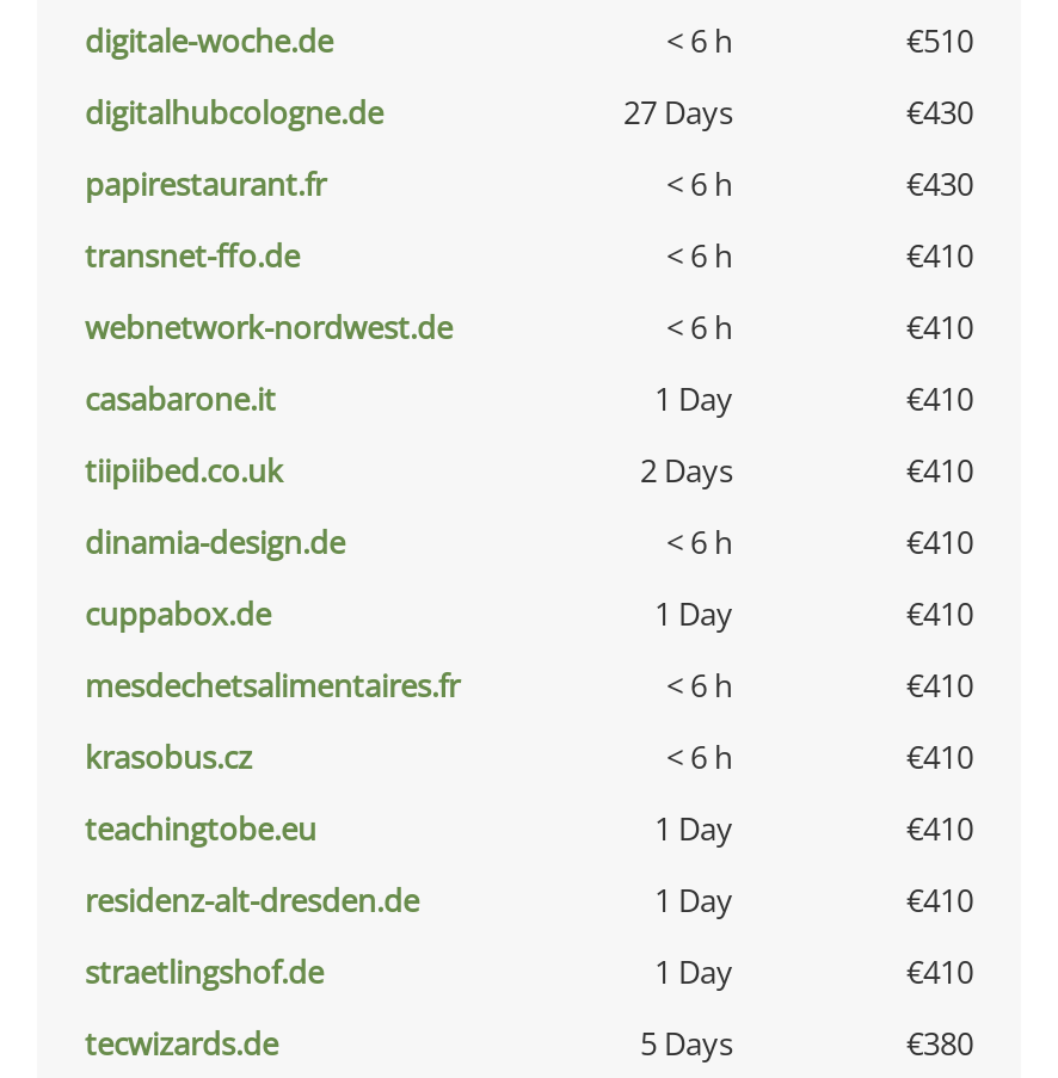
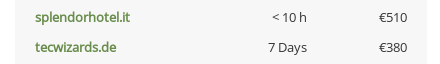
[85,19,733,62] digitale-woche.de | < 6 h -> [35,8,306,26] splendorhotel.it | < 10 h
[85,91,973,993] digitalhubcologne.de | 27 Days | €430 | papirestaurant.fr | < 6 h | €430 | transnet-ffo.de | < 6 h | €410 | webnetwork-nordwest.de | < 6 h | €410 | casabarone.it | 1 Day | €410 | tiipiibed.co.uk | 2 Days | €410 | dinamia-design.de | < 6 h | €410 | cuppabox.de | 1 Day | €410 | mesdechetsalimentaires.fr | < 6 h | €410 | krasobus.cz | < 6 h | €410 | teachingtobe.eu | 1 Day | €410 | residenz-alt-dresden.de | 1 Day | €410 | straetlingshof.de | 1 Day | €410 -> none
[640,1022,733,1065] 5 Days -> [267,38,306,56] 7 Days

